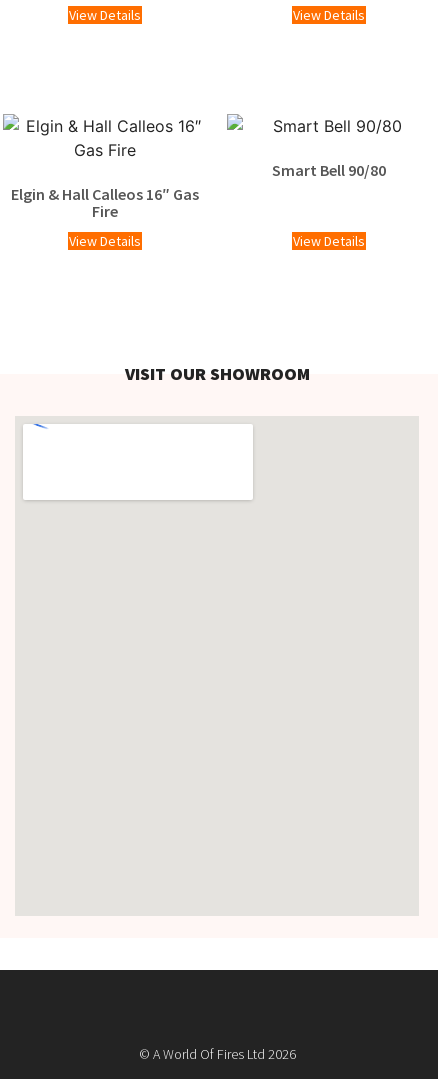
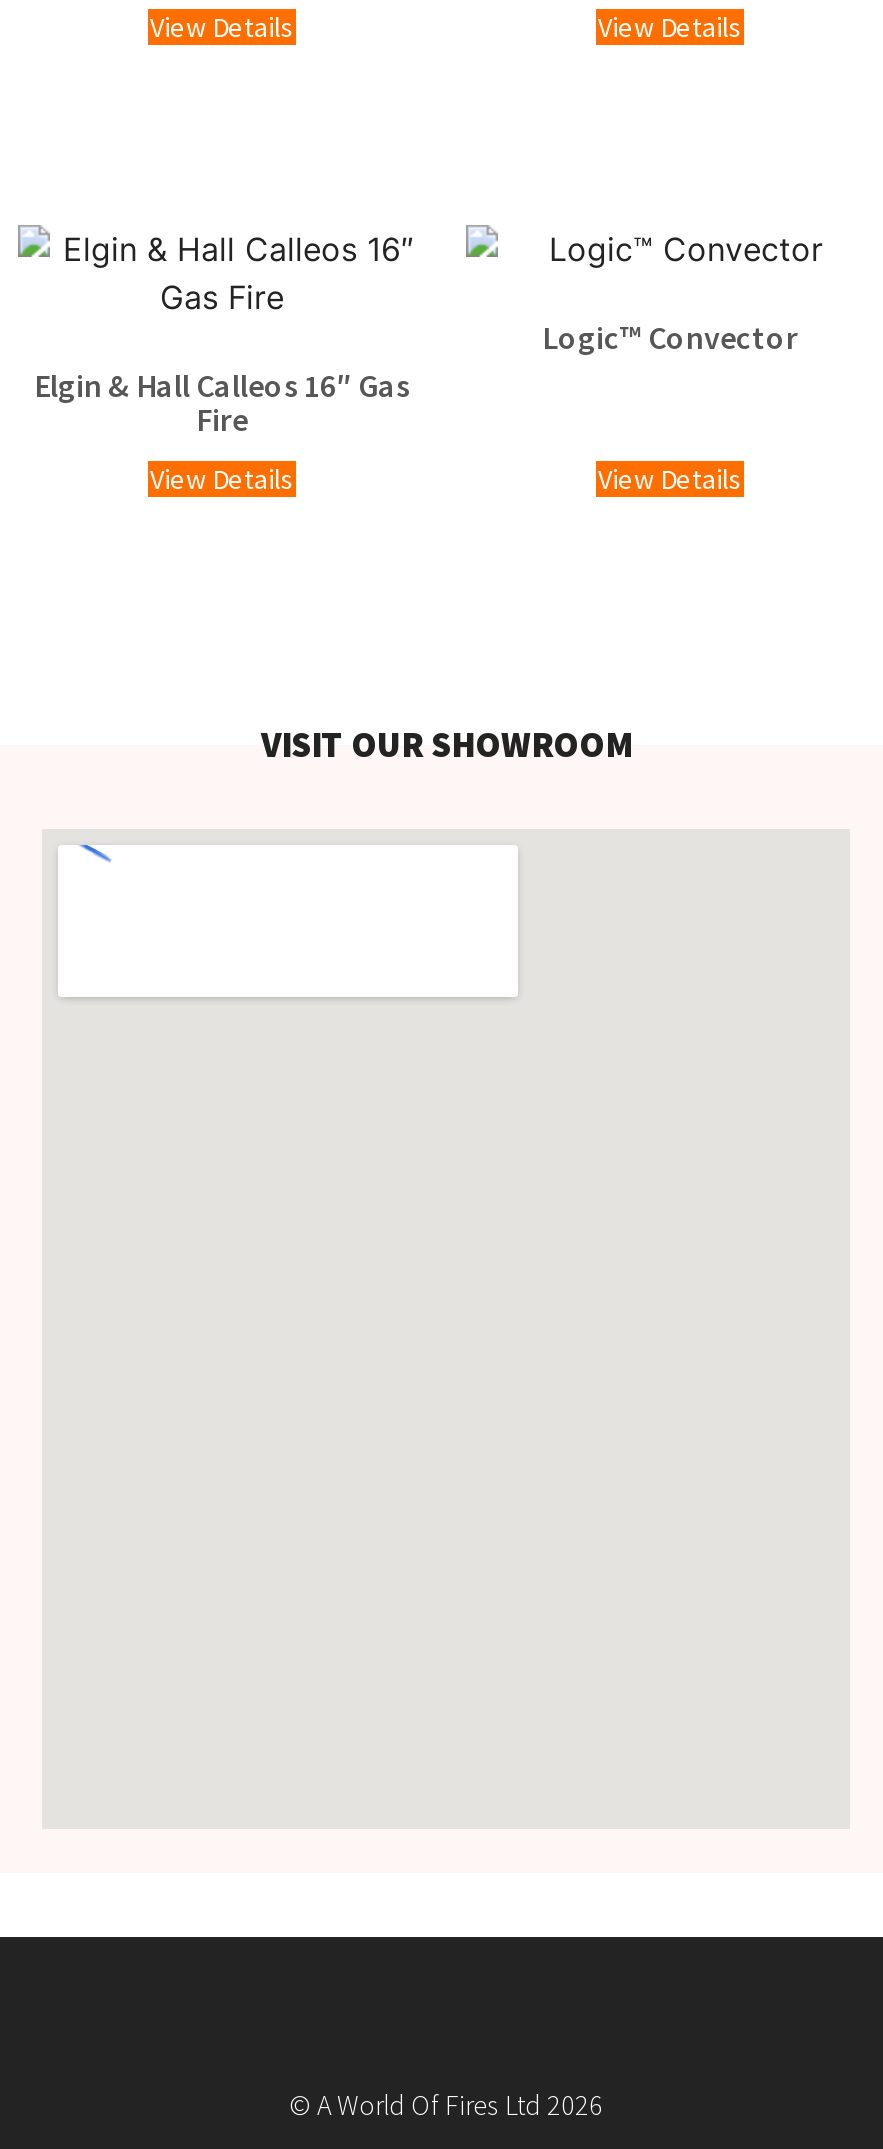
[272,160,386,180] Smart Bell 90/80 -> [542,318,798,358] Logic™ Convector

